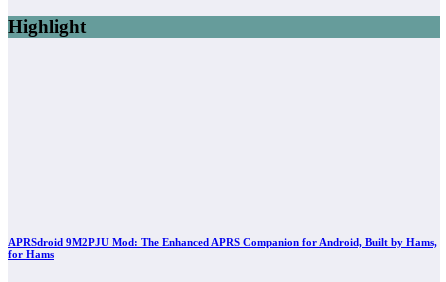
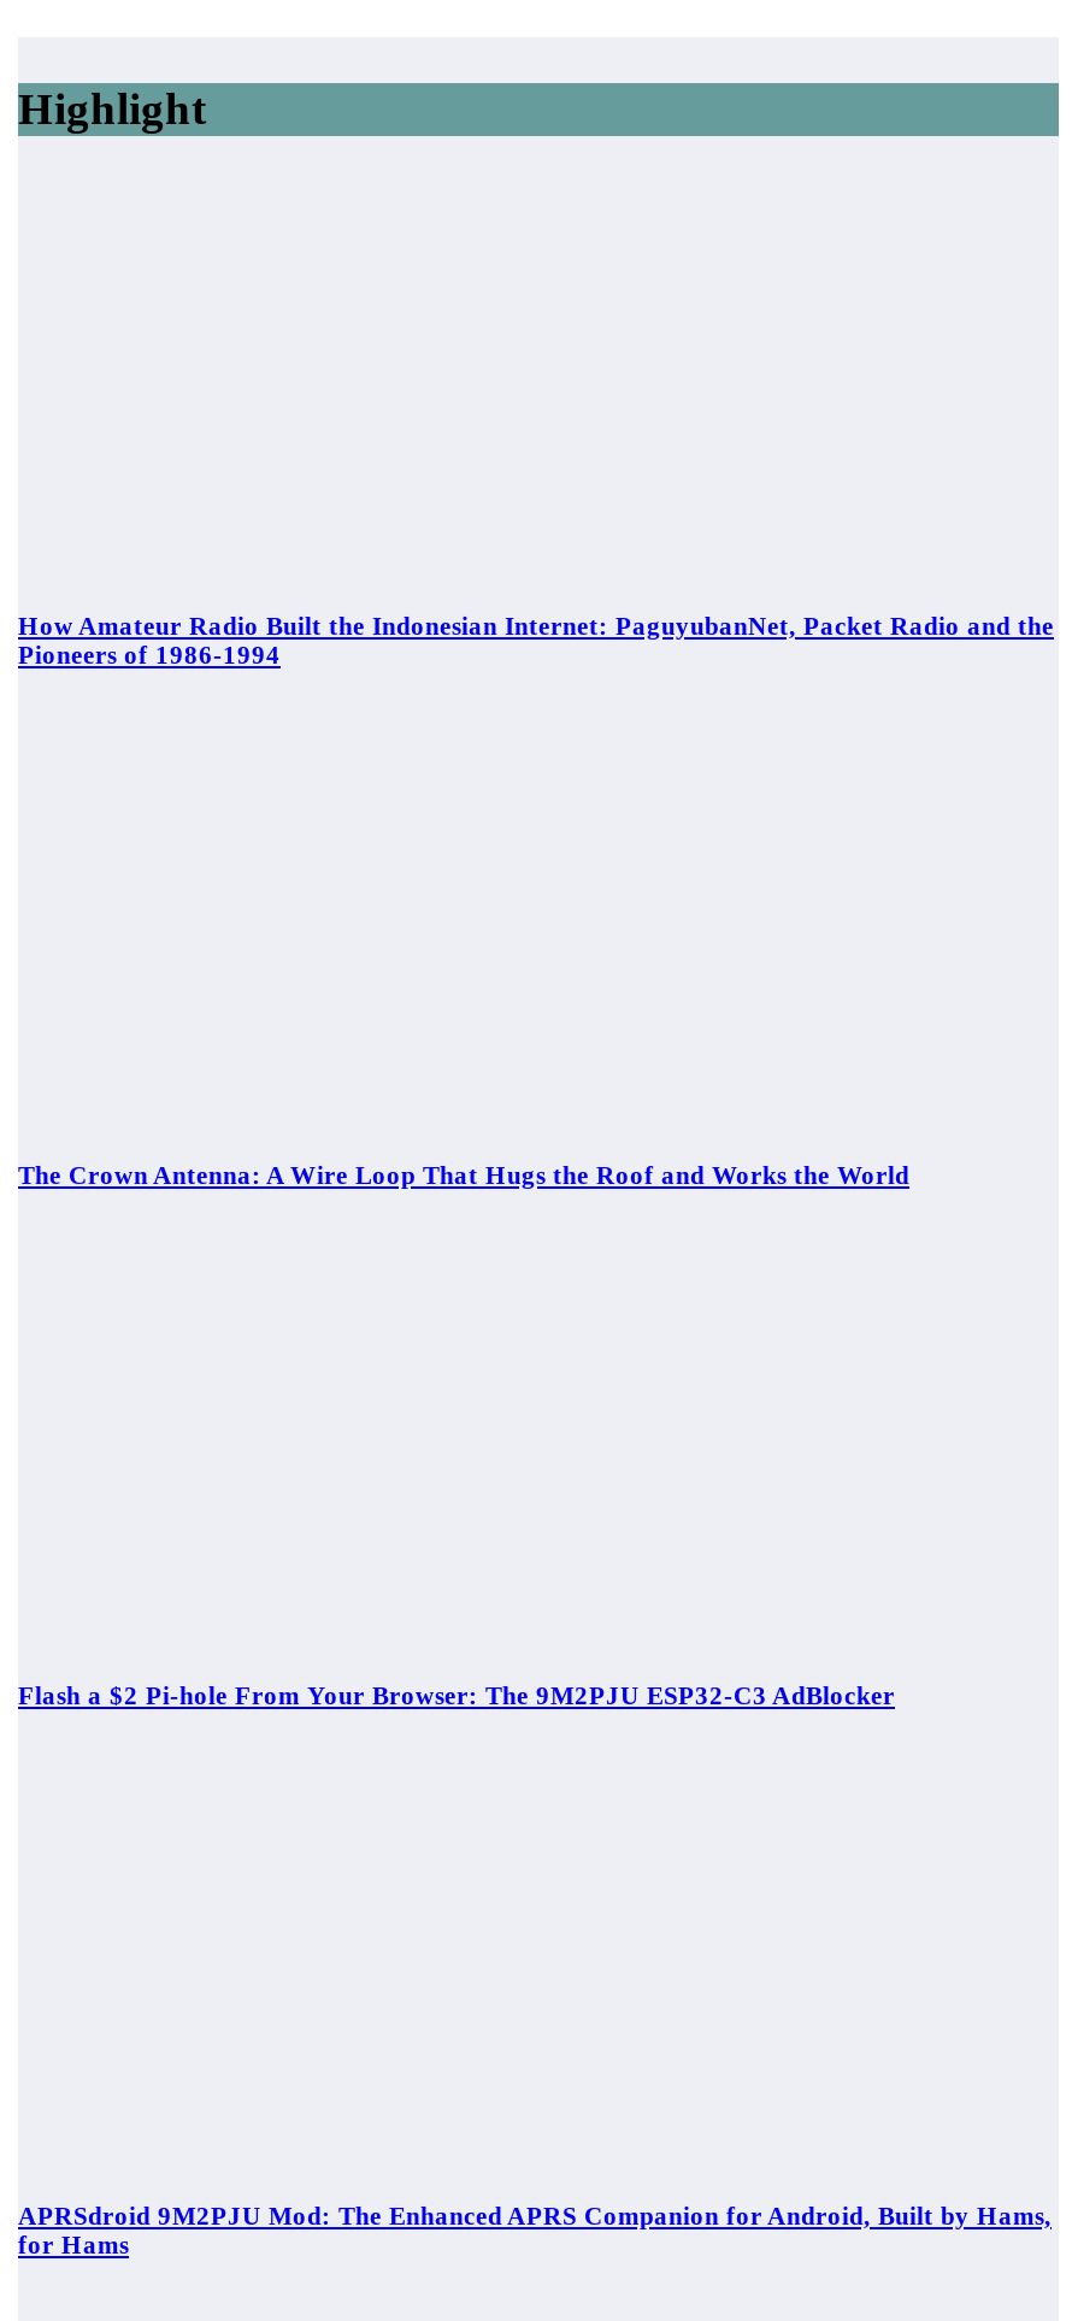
none -> [18,611,1054,669] How Amateur Radio Built the Indonesian Internet: PaguyubanNet, Packet Radio and the | Pioneers of 1986-1994
none -> [18,1160,909,1189] The Crown Antenna: A Wire Loop That Hugs the Roof and Works the World
none -> [18,1680,895,1709] Flash a $2 Pi-hole From Your Browser: The 9M2PJU ESP32-C3 AdBlocker

